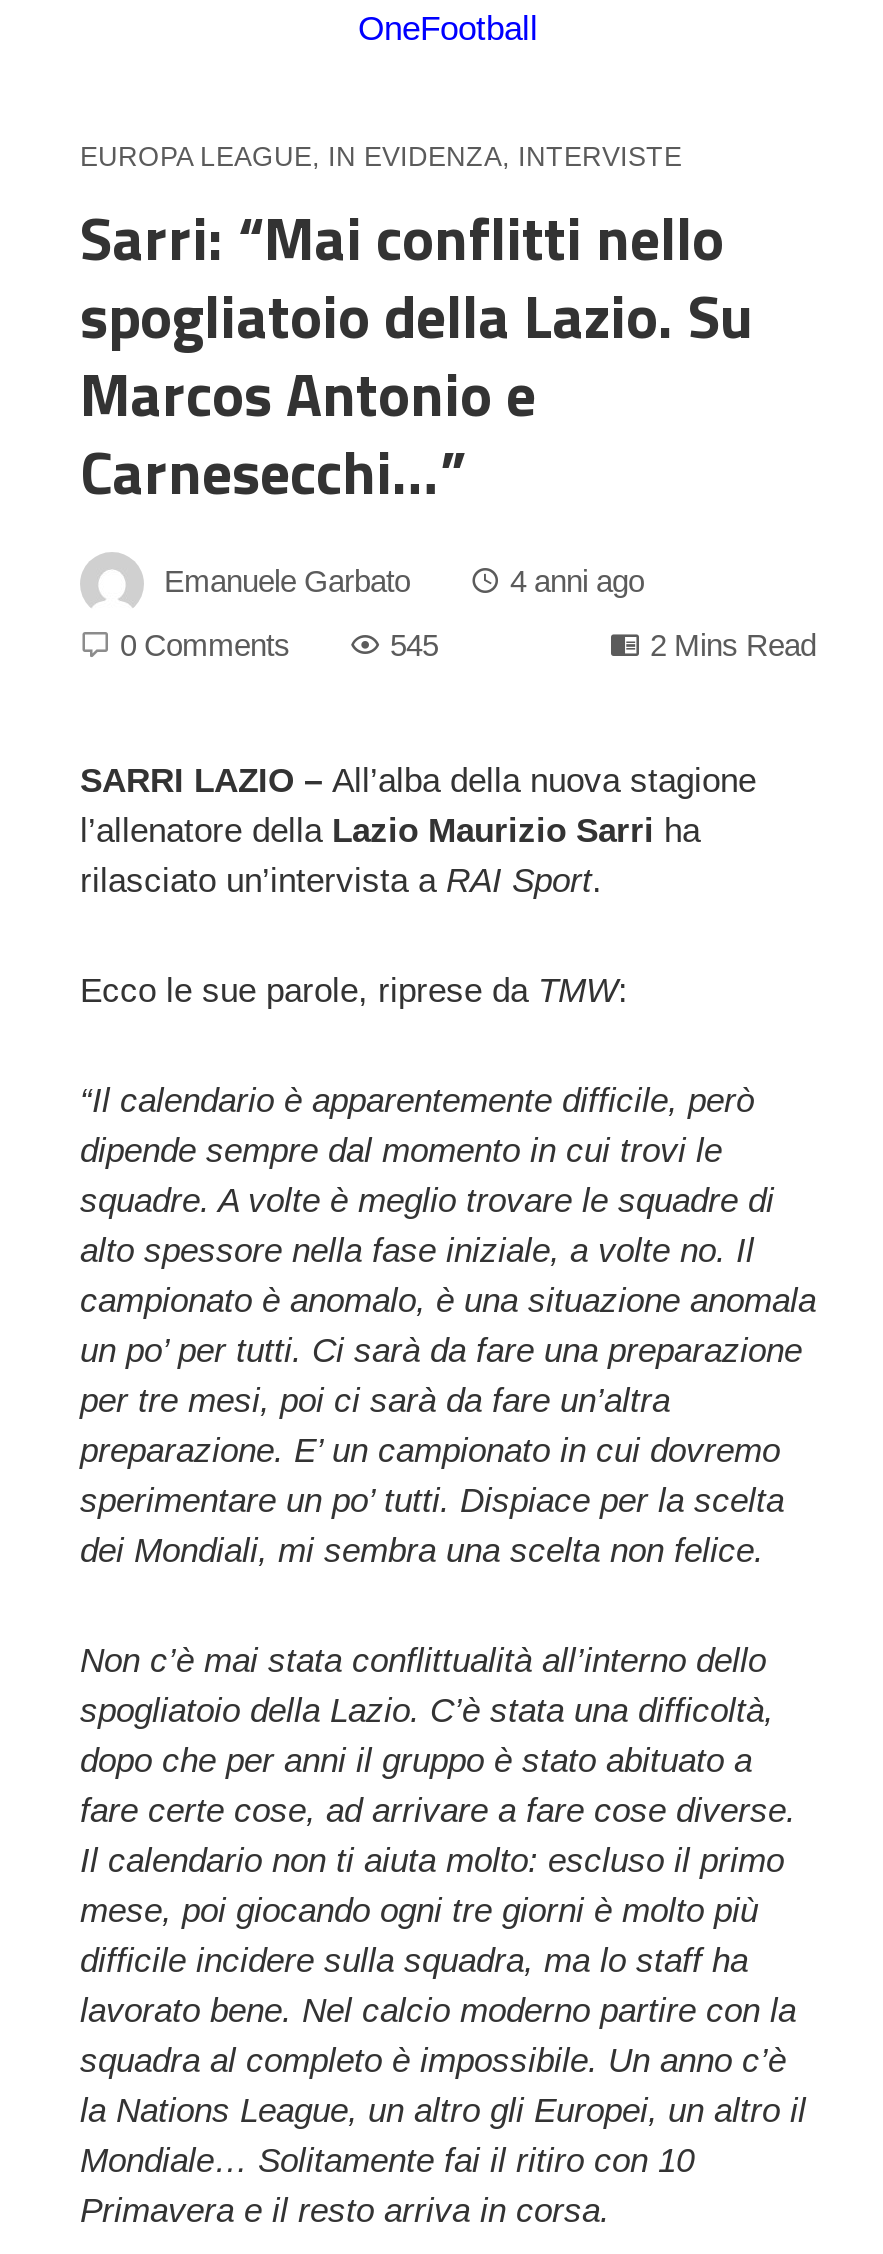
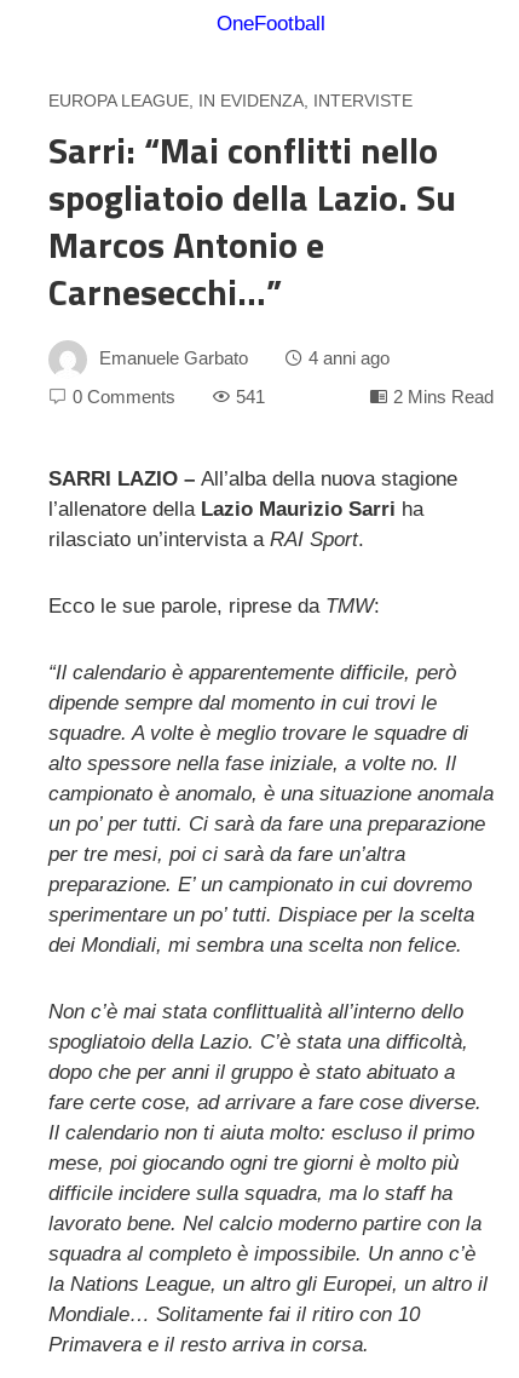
[390,629,438,663] 545 -> [236,387,265,407] 541

